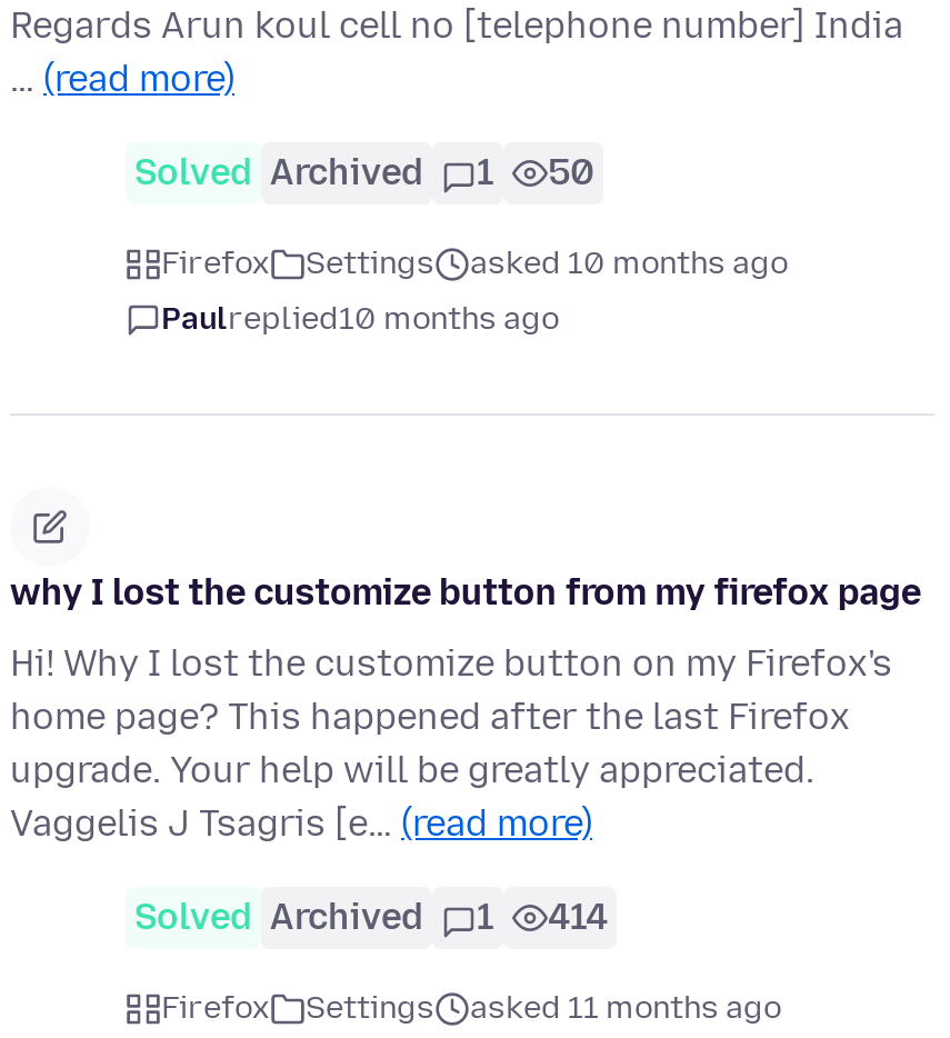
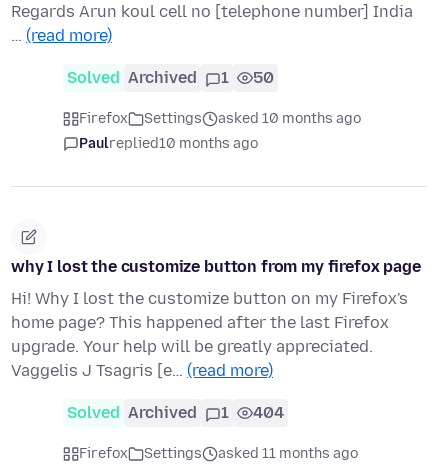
[134,897,608,939] Solved Archived 1 414 -> [67,403,284,422] Solved Archived 1 404

